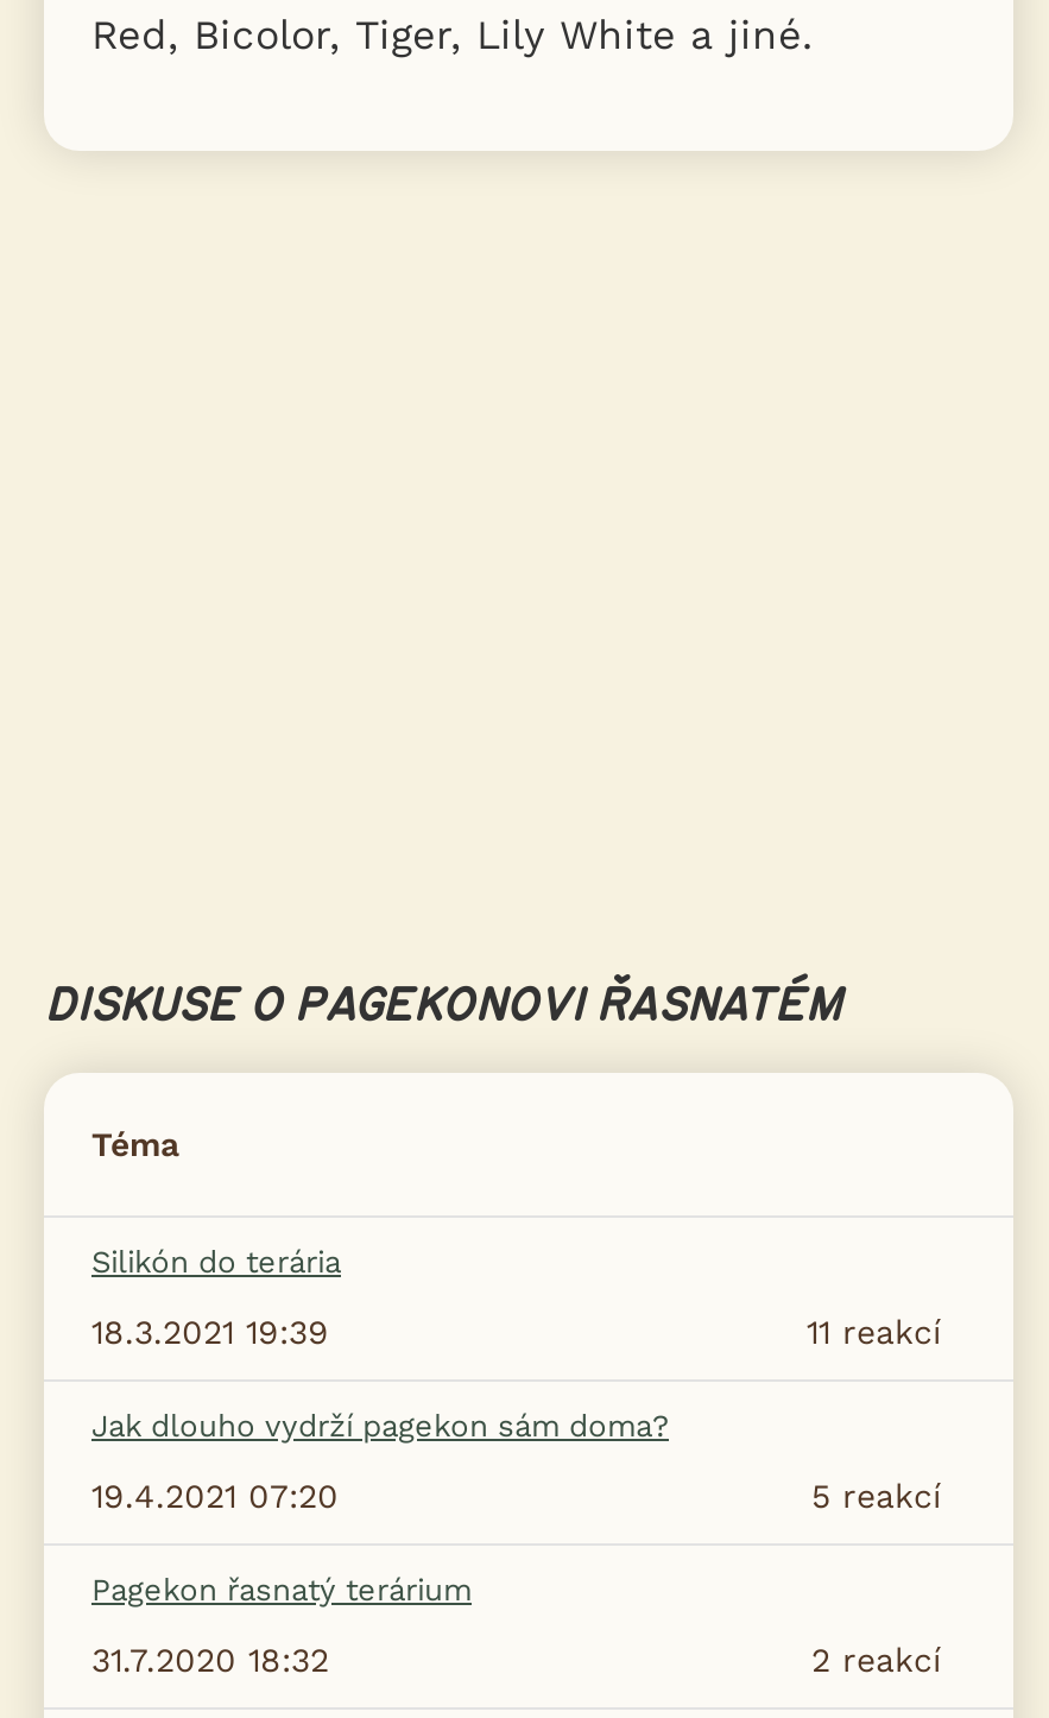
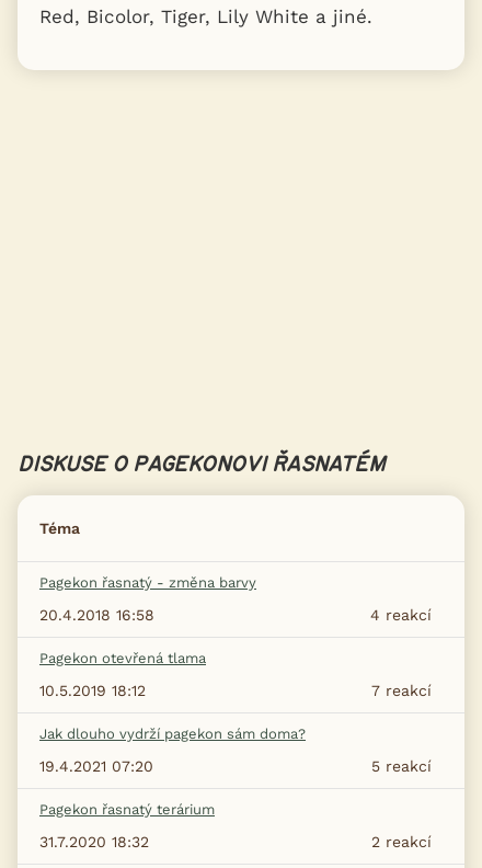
[91,1244,942,1351] Silikón do terária | 11 reakcí | 18.3.2021 19:39 -> [39,574,432,699] Pagekon řasnatý - změna barvy | 4 reakcí | 20.4.2018 16:58 | Pagekon otevřená tlama | 7 reakcí | 10.5.2019 18:12

